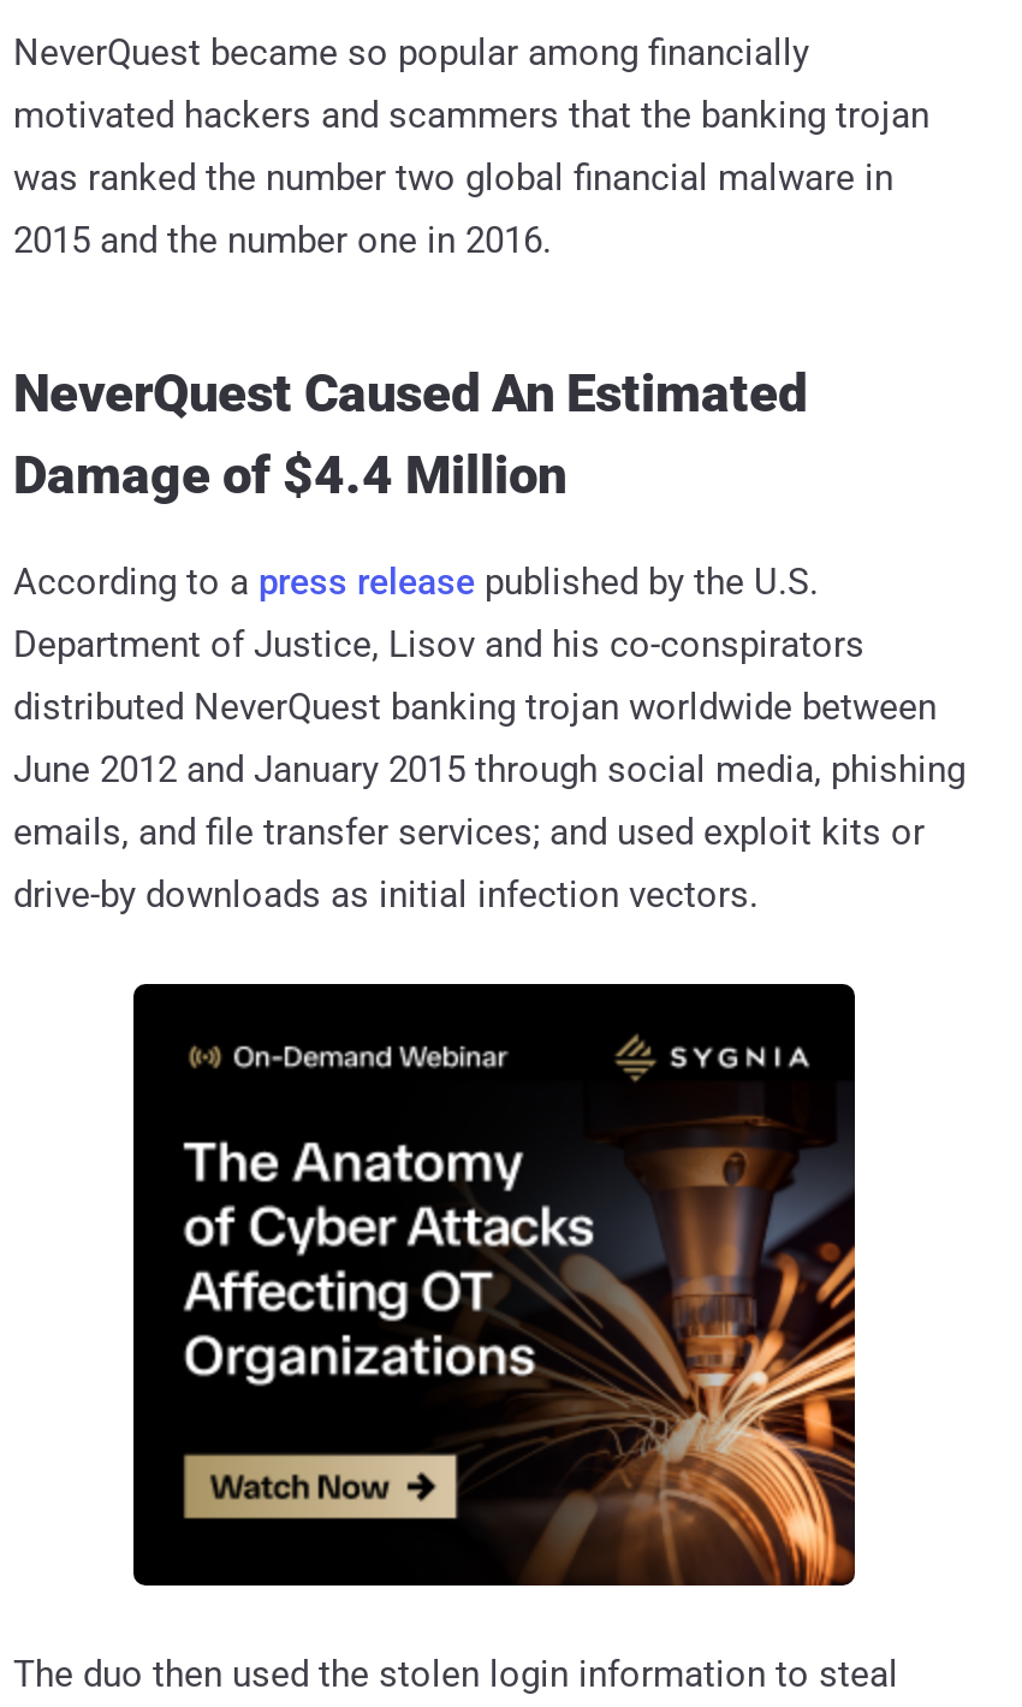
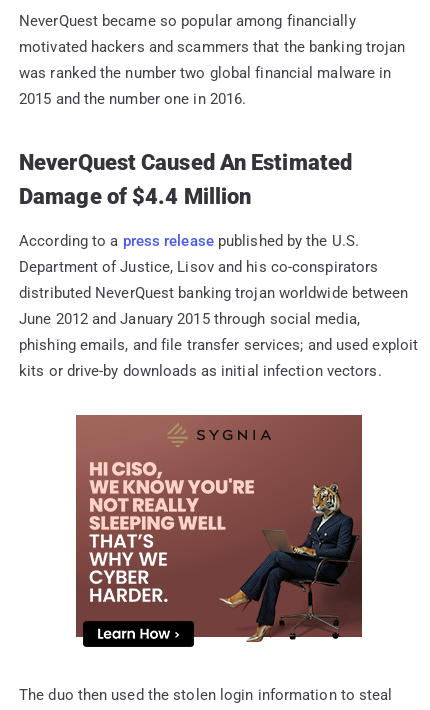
[131,982,857,1588] [image] -> [69,408,369,658] [image]

